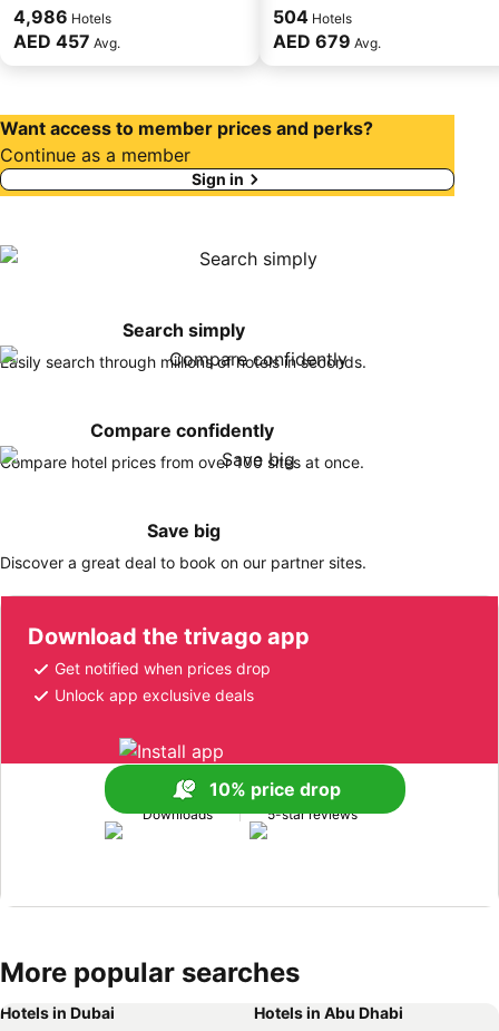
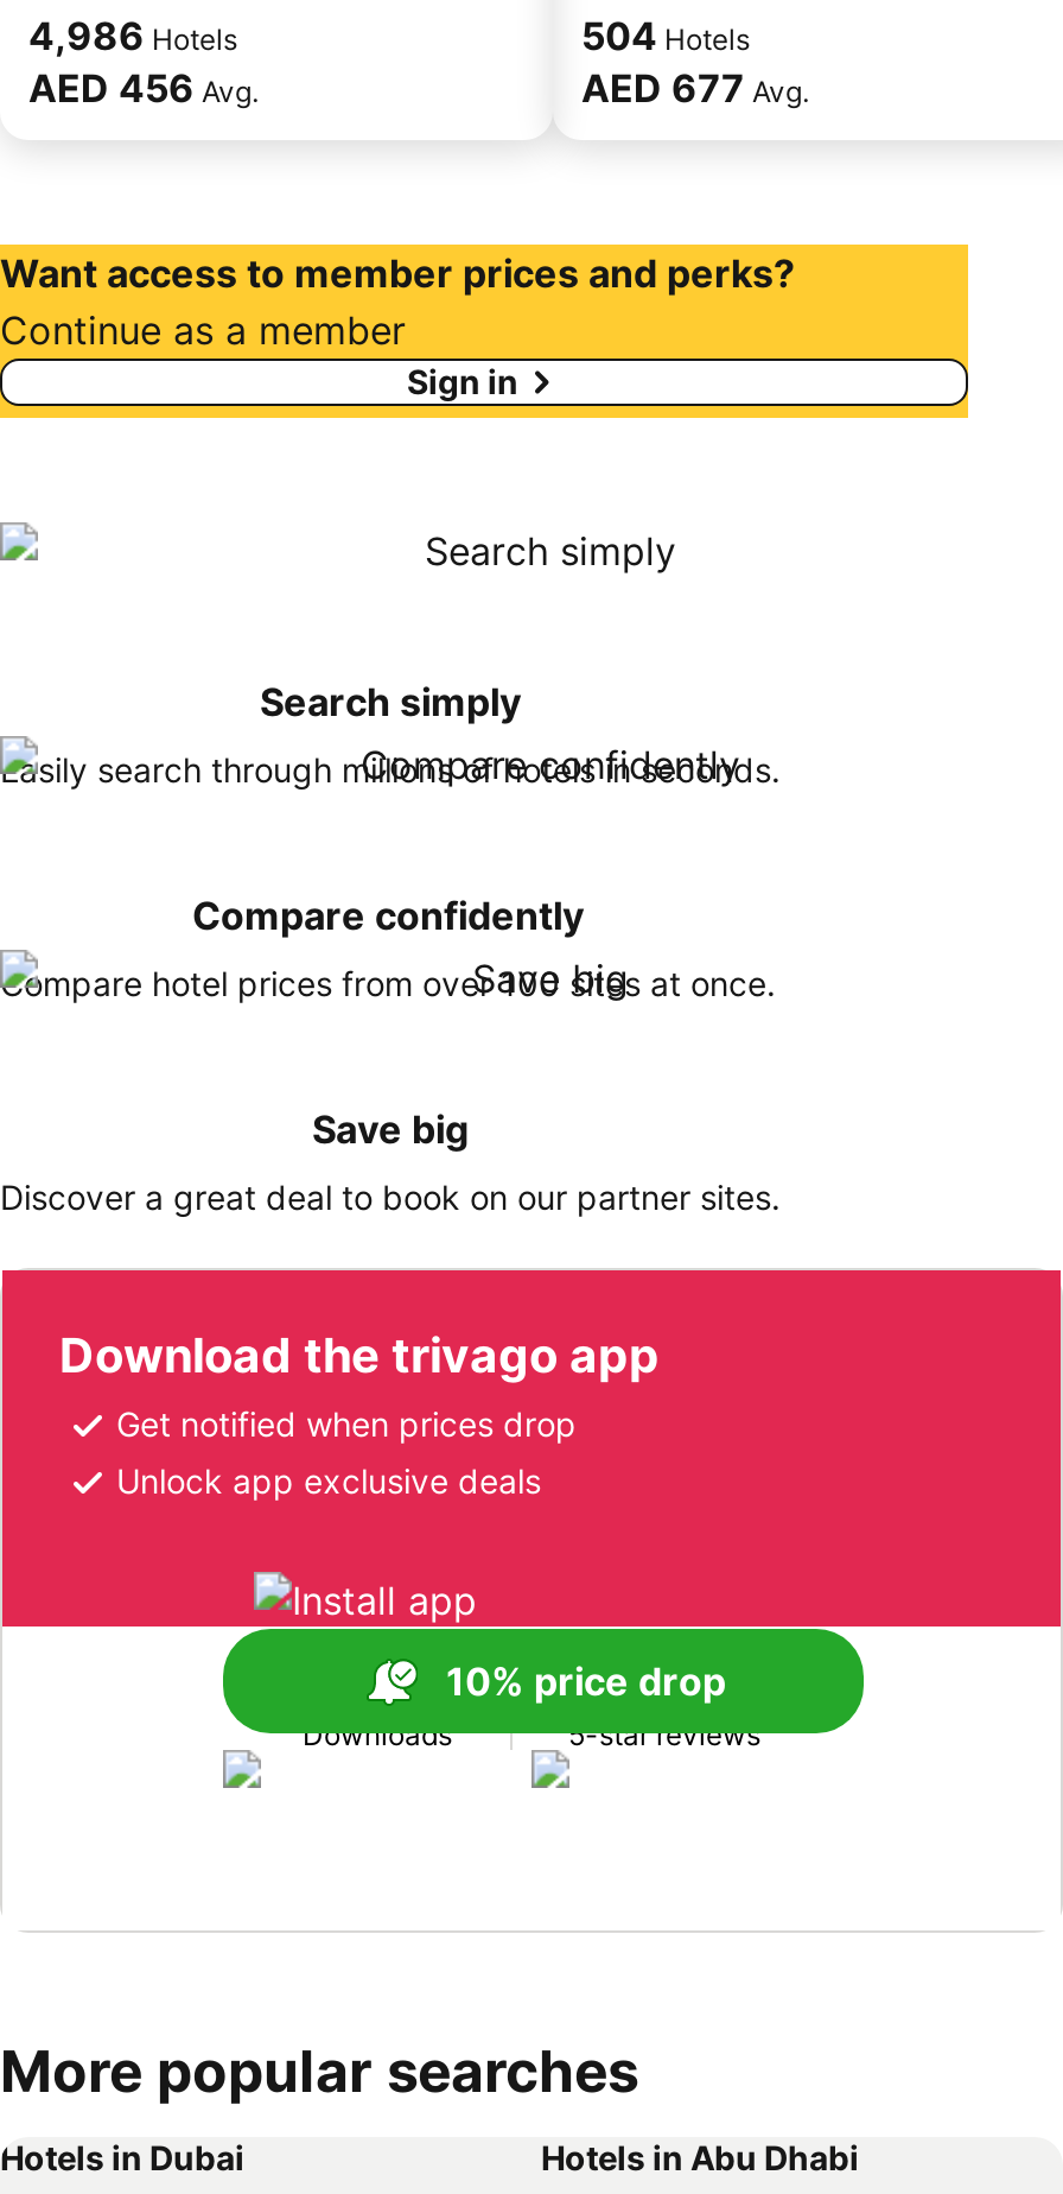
[13,30,120,52] AED 457 Avg. -> [28,64,259,112] AED 456 Avg.
[273,30,381,52] AED 679 Avg. -> [581,64,809,112] AED 677 Avg.

